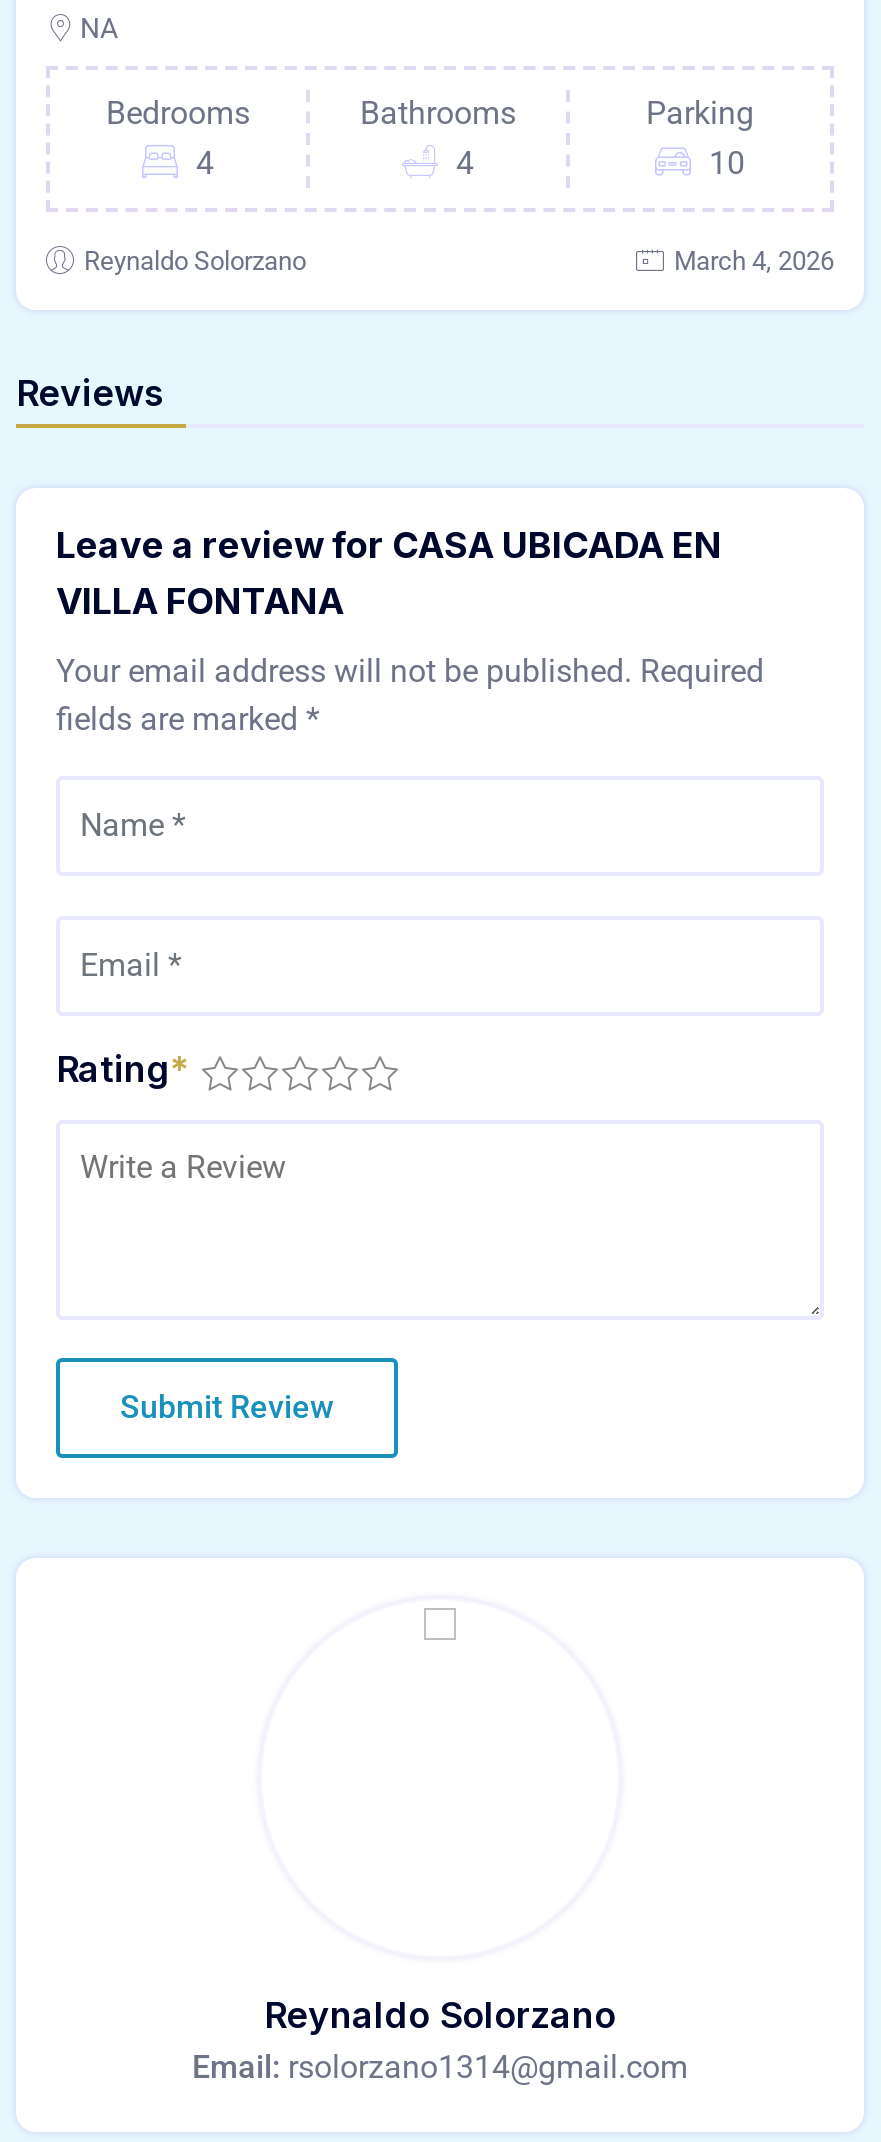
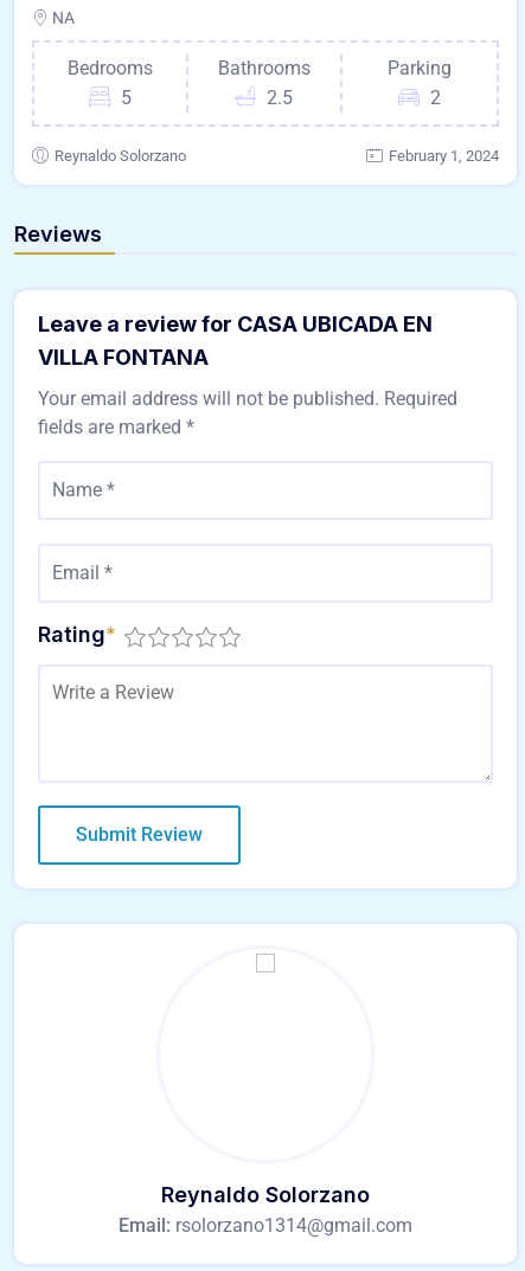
[196,143,214,181] 4 -> [121,86,132,109] 5
[456,143,474,181] 4 -> [267,86,293,109] 2.5
[709,143,745,181] 10 -> [430,86,441,109] 2
[674,245,834,275] March 4, 2026 -> [389,147,499,164] February 1, 2024

